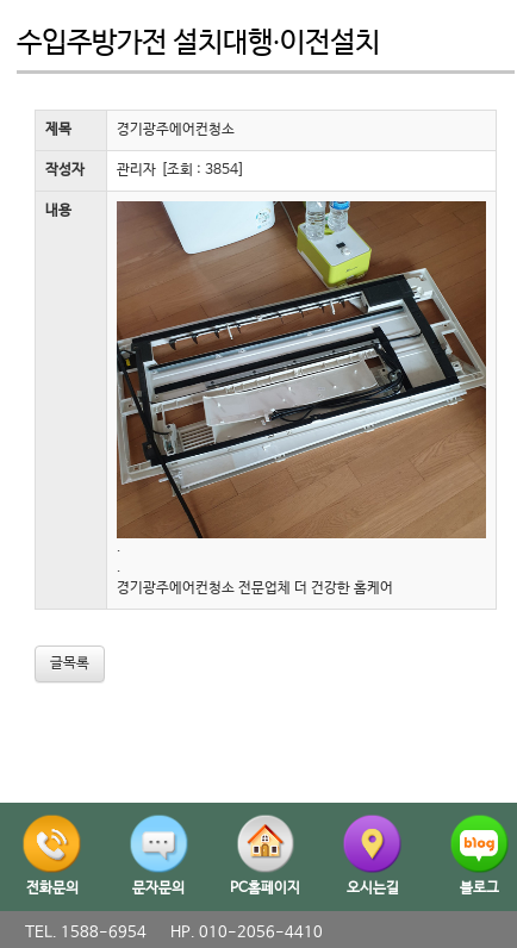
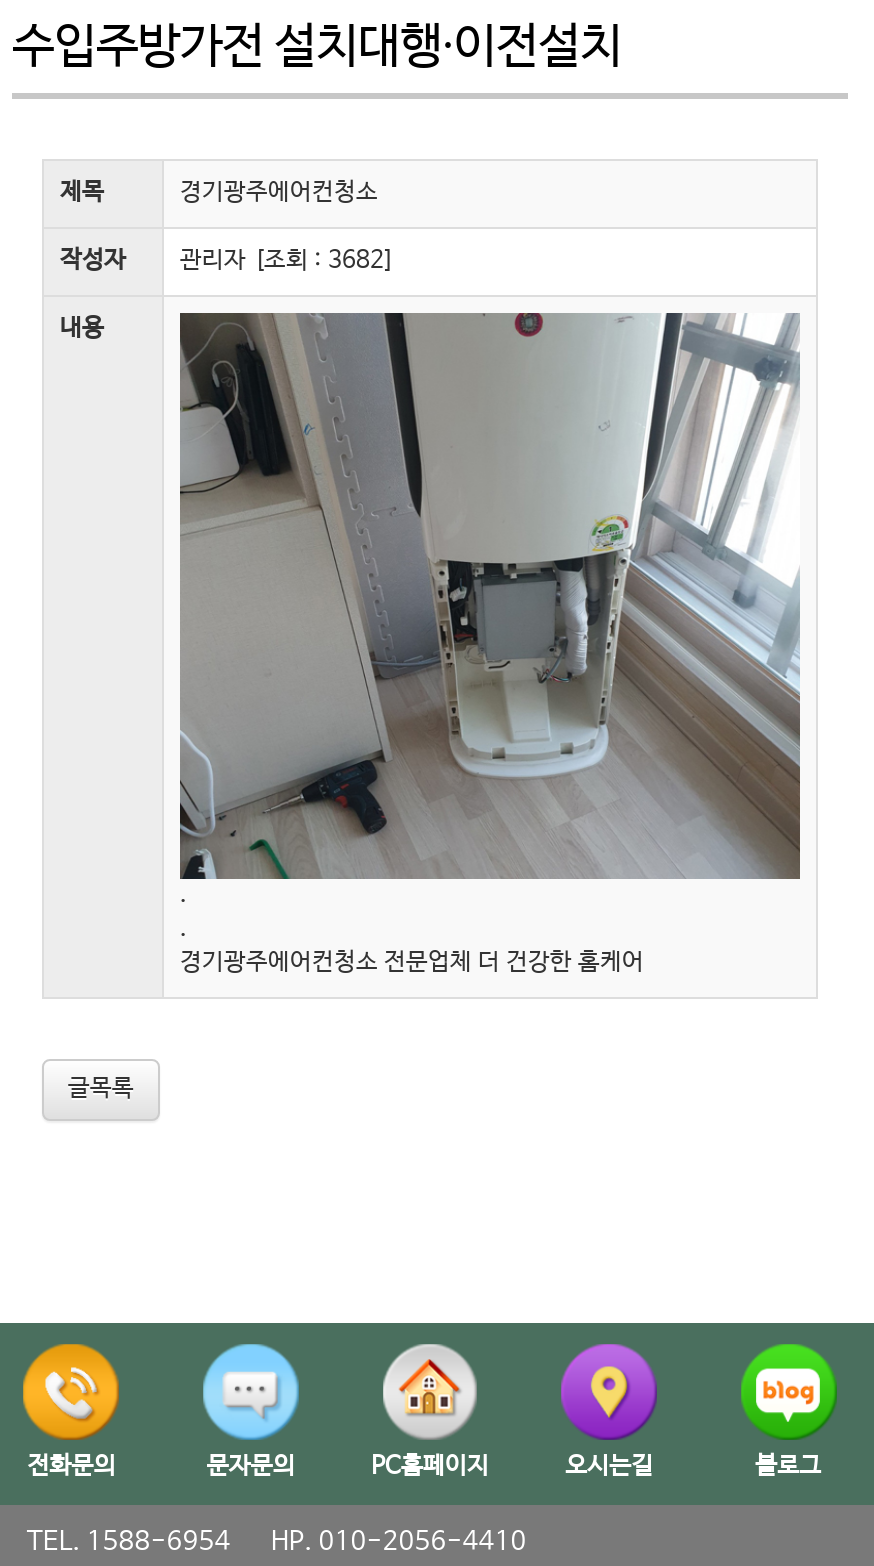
[45,162,244,179] 작성자 관리자 [조회 : 3854] -> [60,247,394,275] 작성자 관리자 [조회 : 3682]
[116,200,487,540] [image] -> [180,311,800,881] [image]

